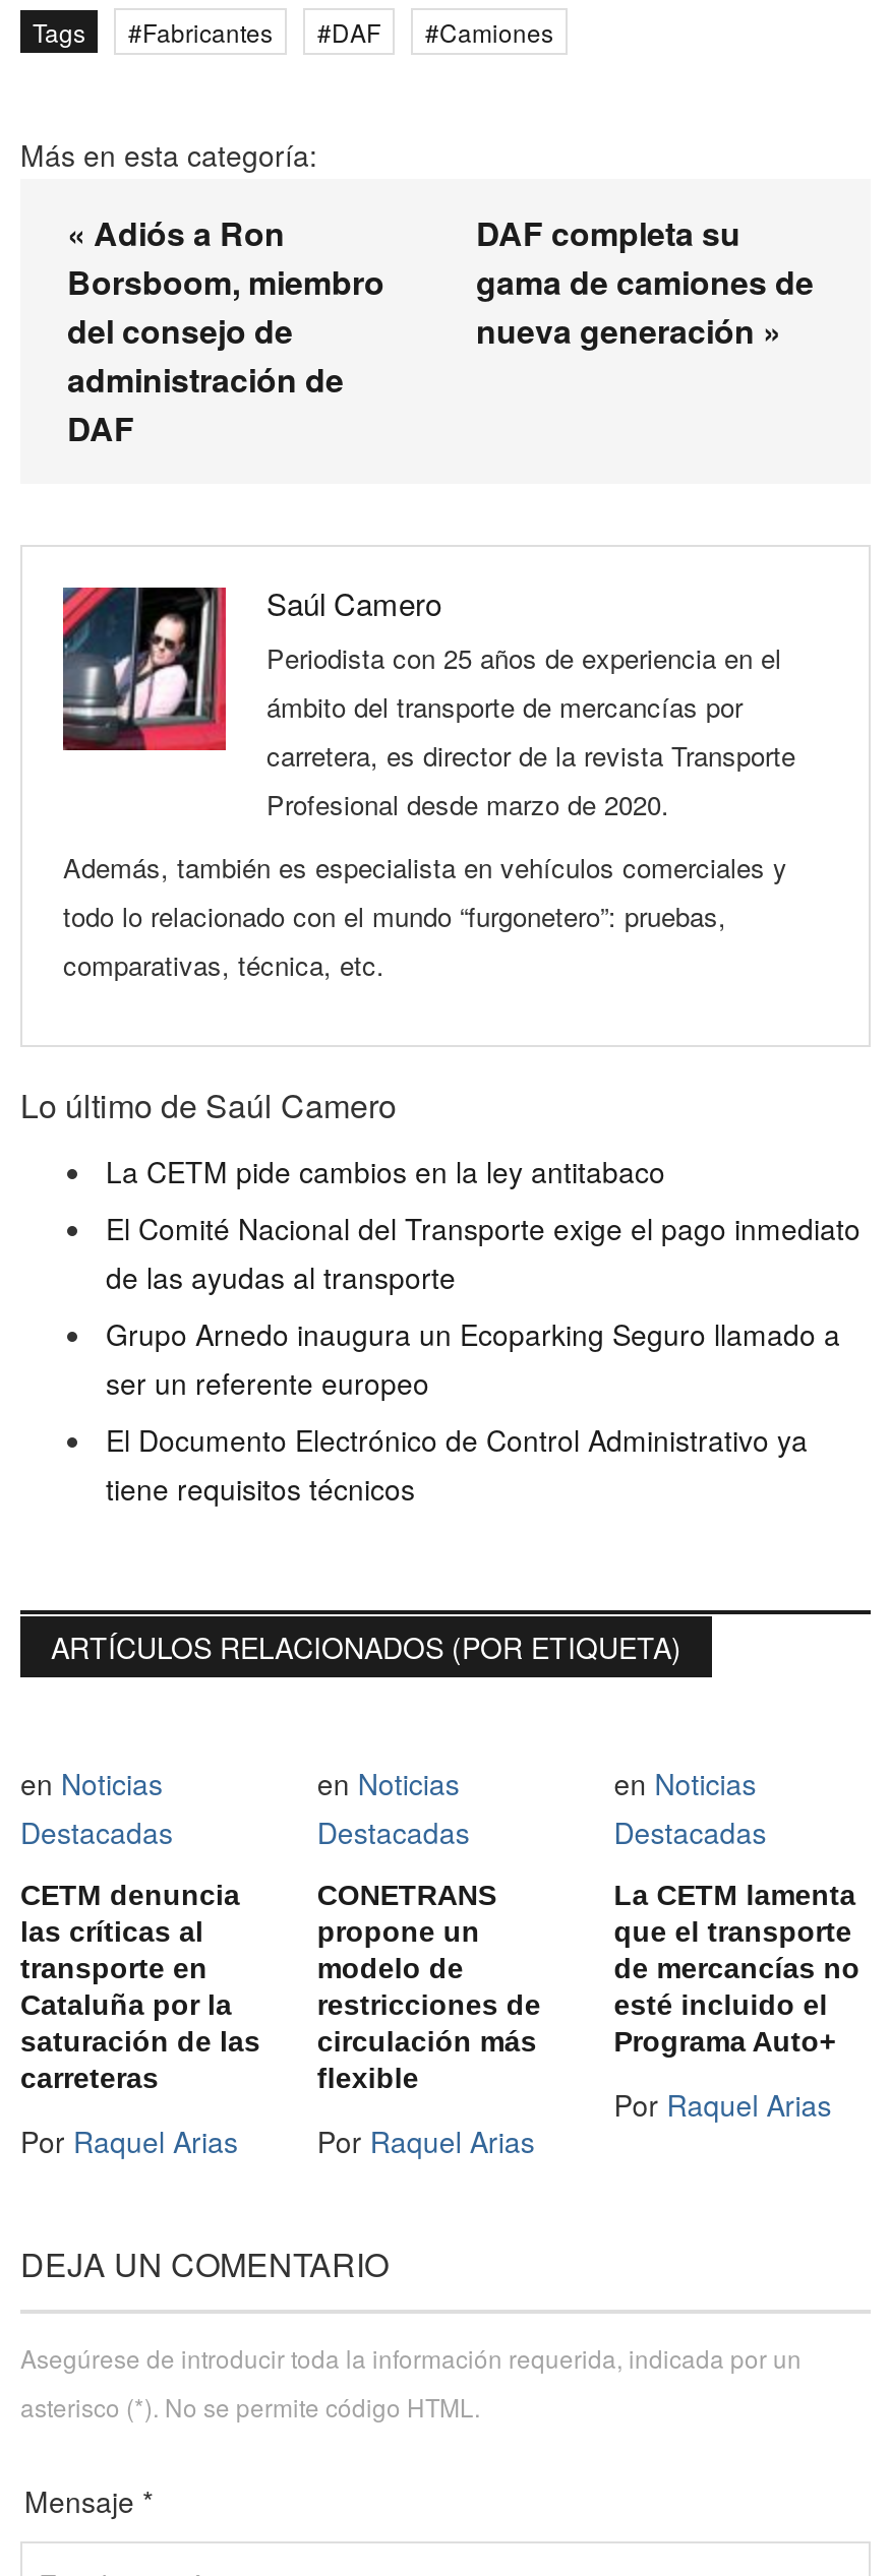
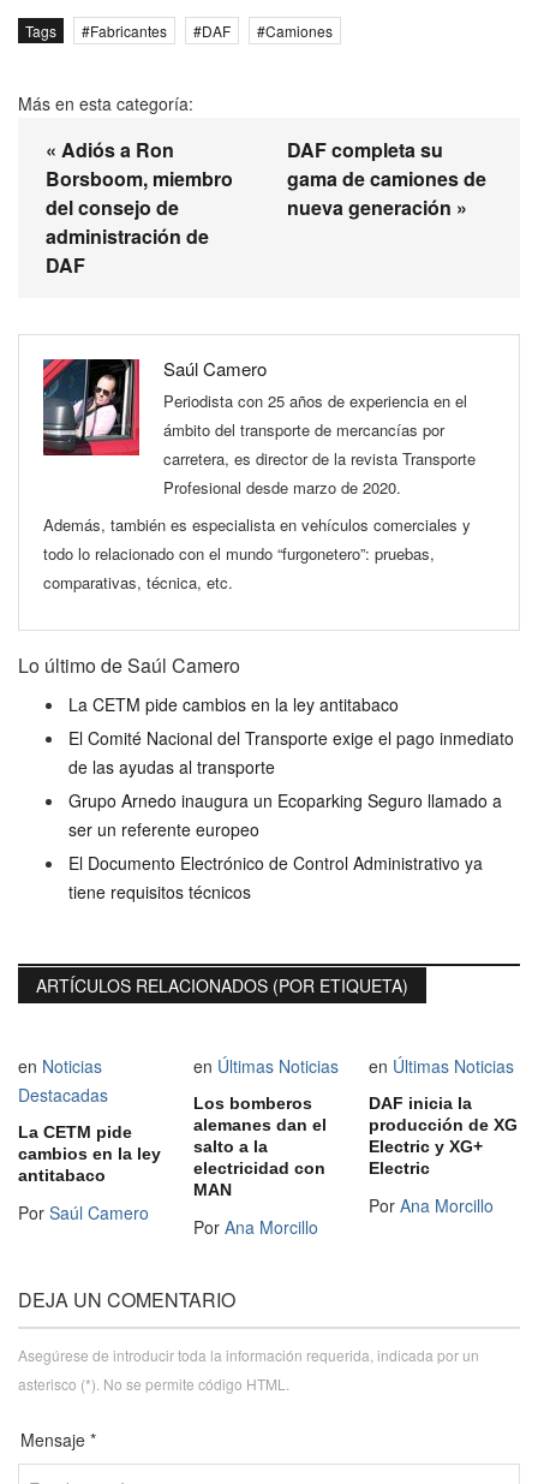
[317,1762,470,1851] en Noticias | Destacadas -> [193,1053,338,1077] en Últimas Noticias
[614,1762,766,1851] en Noticias | Destacadas -> [368,1053,514,1077] en Últimas Noticias
[20,1878,260,2093] CETM denuncia | las críticas al | transporte en | Cataluña por la | saturación de las | carreteras -> [18,1122,161,1184] La CETM pide | cambios en la ley | antitabaco
[317,1878,541,2093] CONETRANS | propone un | modelo de | restricciones de | circulación más | flexible -> [193,1093,326,1199] Los bomberos | alemanes dan el | salto a la | electricidad con | MAN
[614,1878,860,2057] La CETM lamenta | que el transporte | de mercancías no | esté incluido el | Programa Auto+ -> [368,1093,517,1177] DAF inicia la | producción de XG | Electric y XG+ | Electric
[614,2083,831,2124] Por Raquel Arias -> [368,1193,493,1217] Por Ana Morcillo
[20,2120,238,2160] Por Raquel Arias -> [18,1200,149,1224] Por Saúl Camero
[317,2120,535,2160] Por Raquel Arias -> [193,1214,318,1238] Por Ana Morcillo

